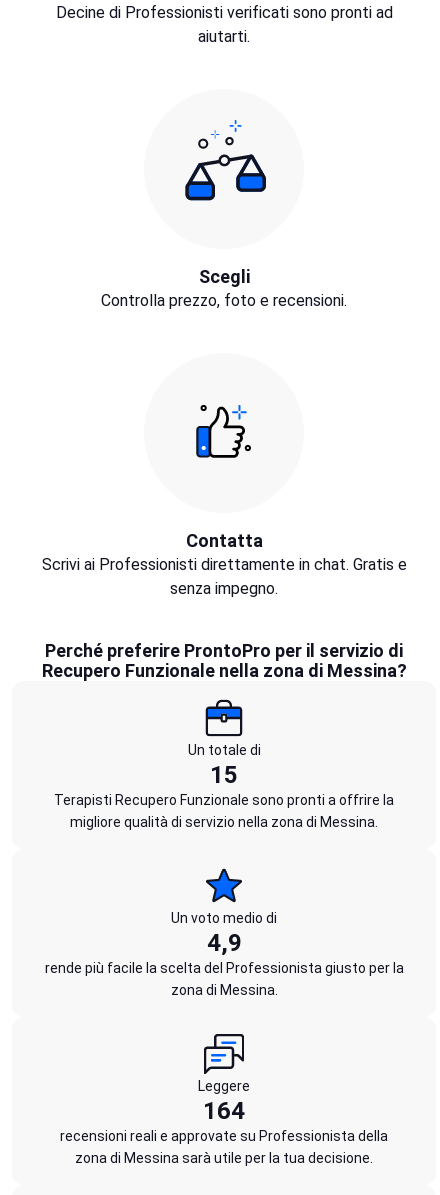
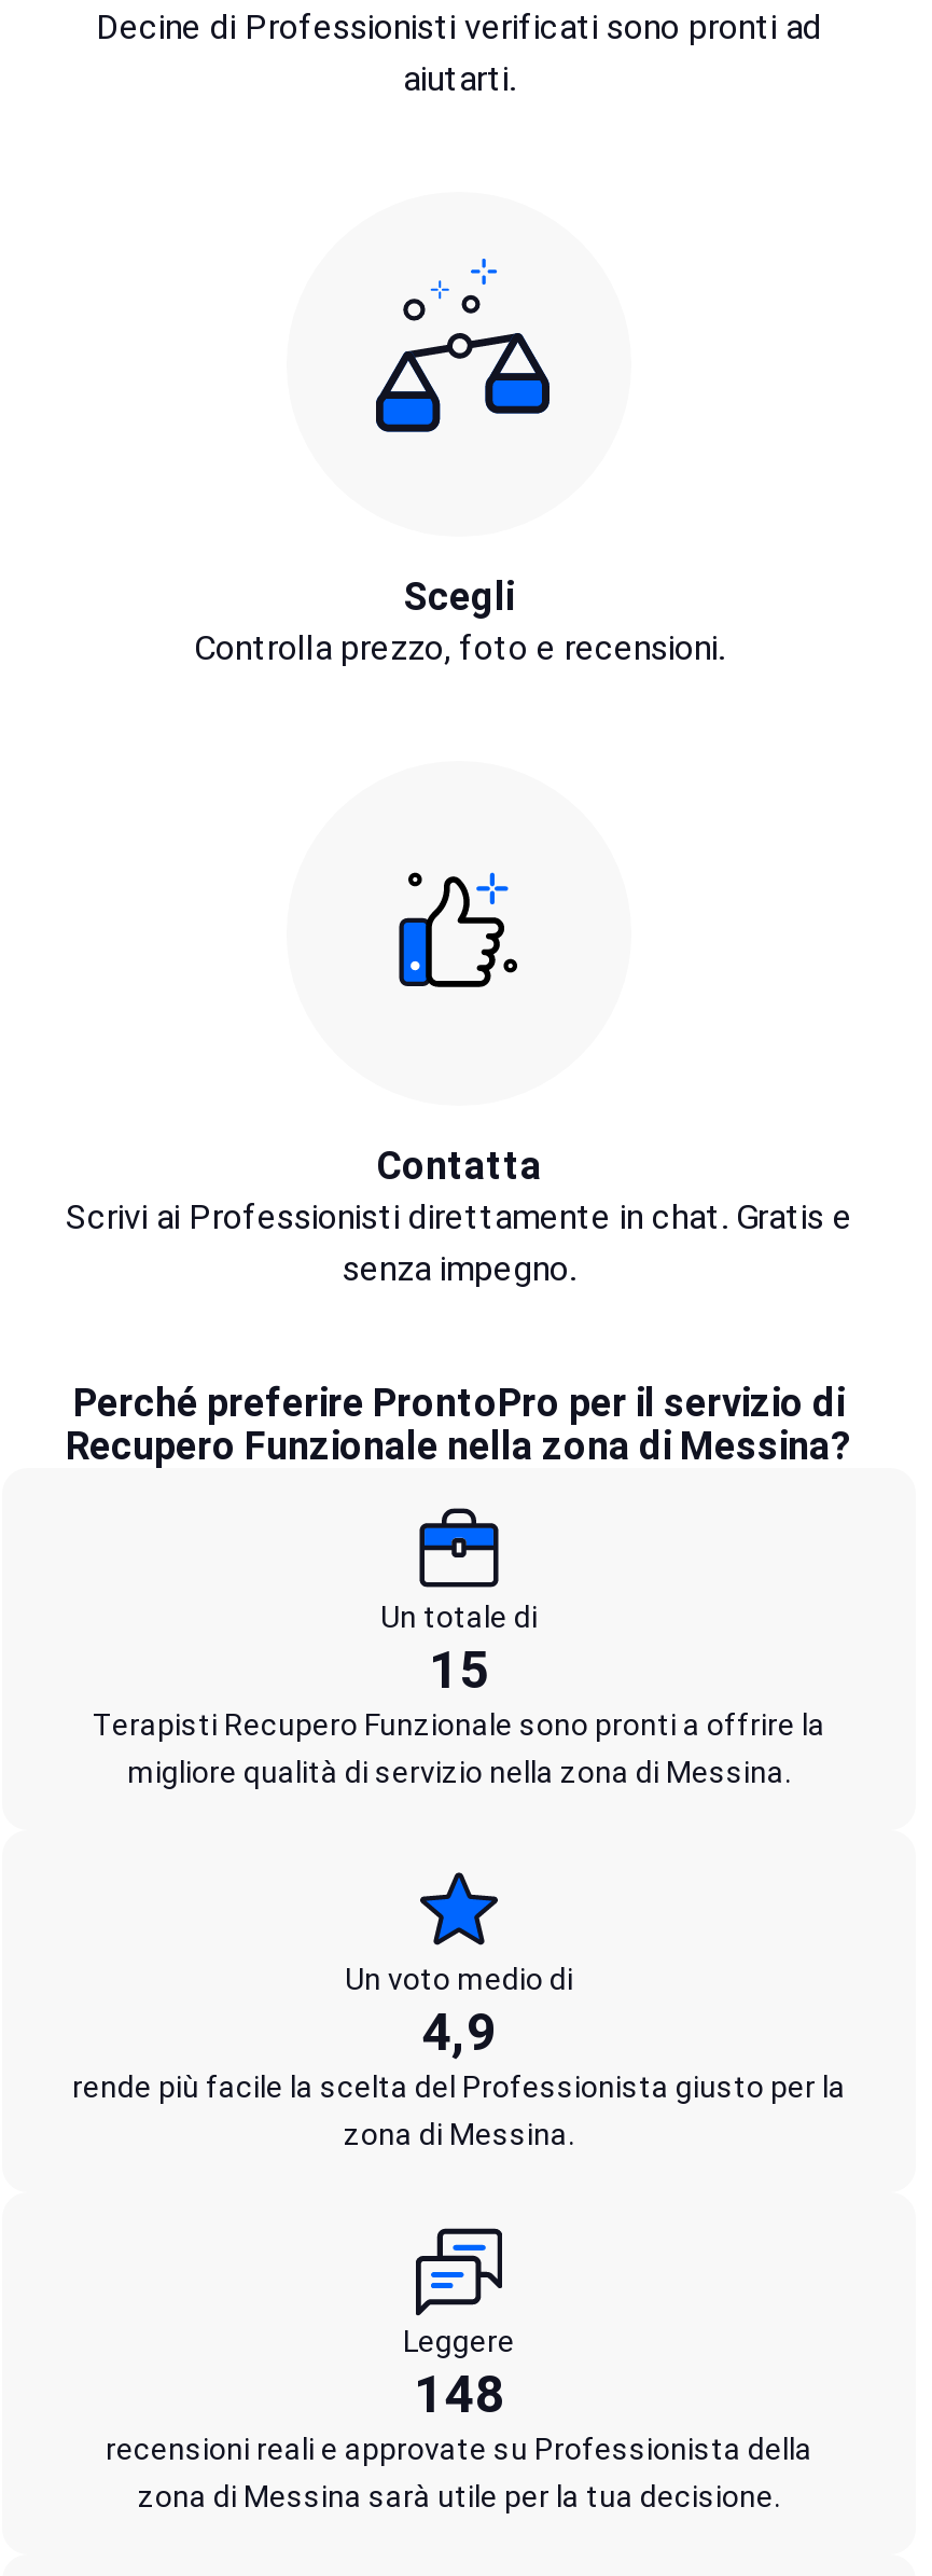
[203,1097,245,1125] 164 -> [414,2364,504,2425] 148

